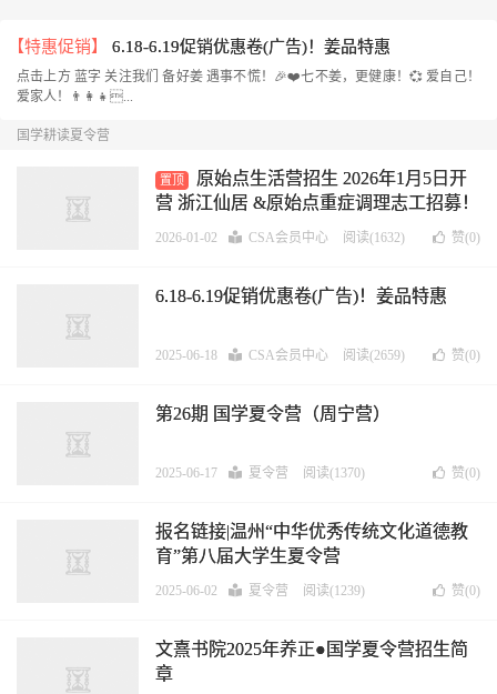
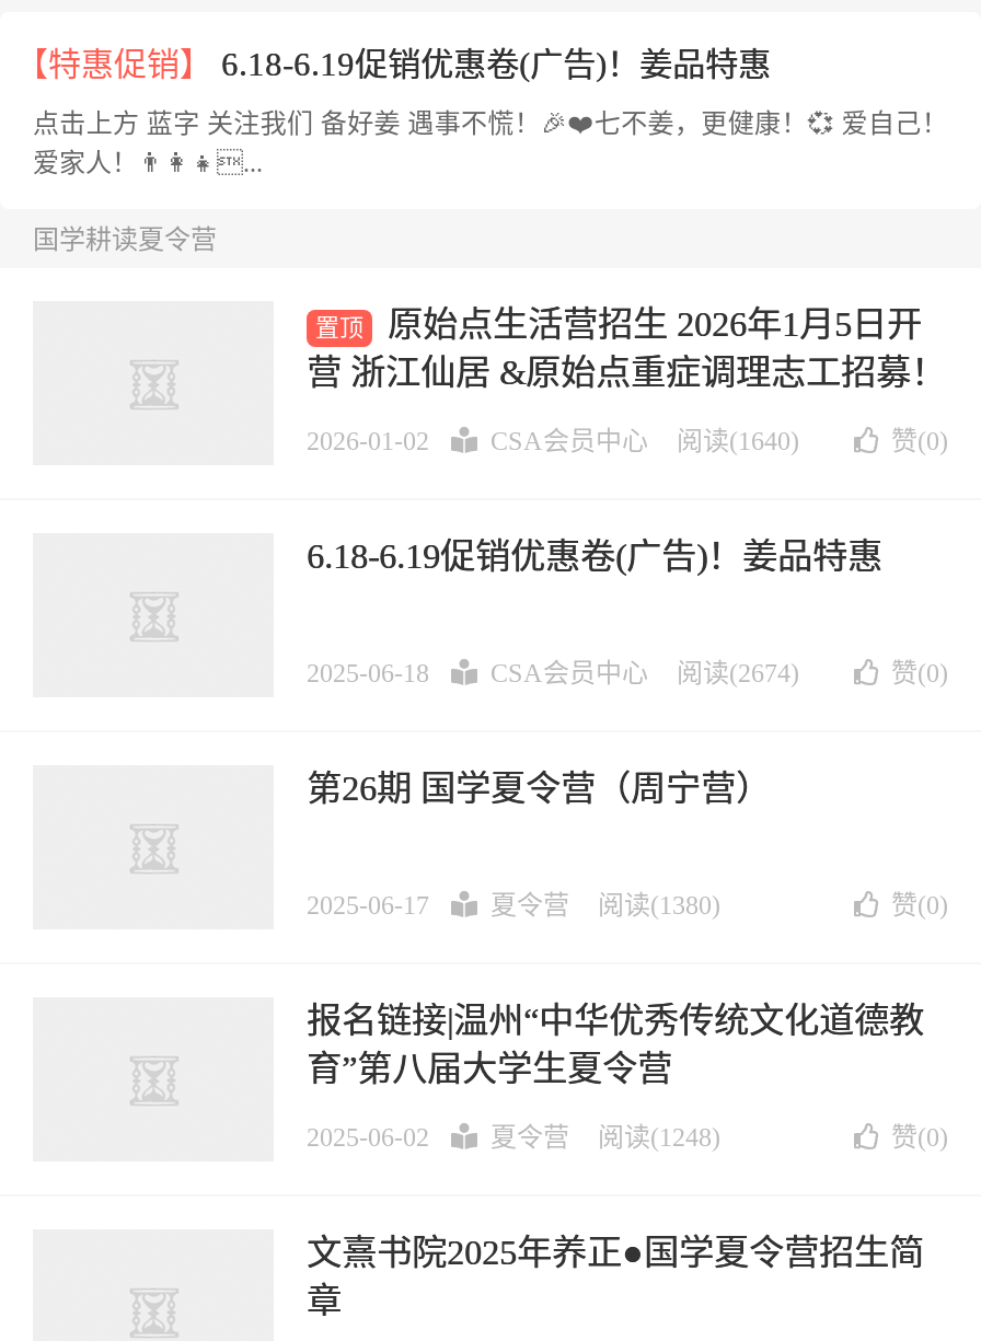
[155,230,405,245] 2026-01-02 CSA会员中心 阅读(1632) -> [307,426,799,456] 2026-01-02 CSA会员中心 阅读(1640)
[155,348,405,363] 2025-06-18 CSA会员中心 阅读(2659) -> [307,658,799,689] 2025-06-18 CSA会员中心 阅读(2674)
[155,465,365,481] 2025-06-17 夏令营 阅读(1370) -> [307,890,720,921] 2025-06-17 夏令营 阅读(1380)
[155,583,365,599] 2025-06-02 夏令营 阅读(1239) -> [307,1122,720,1153] 2025-06-02 夏令营 阅读(1248)

